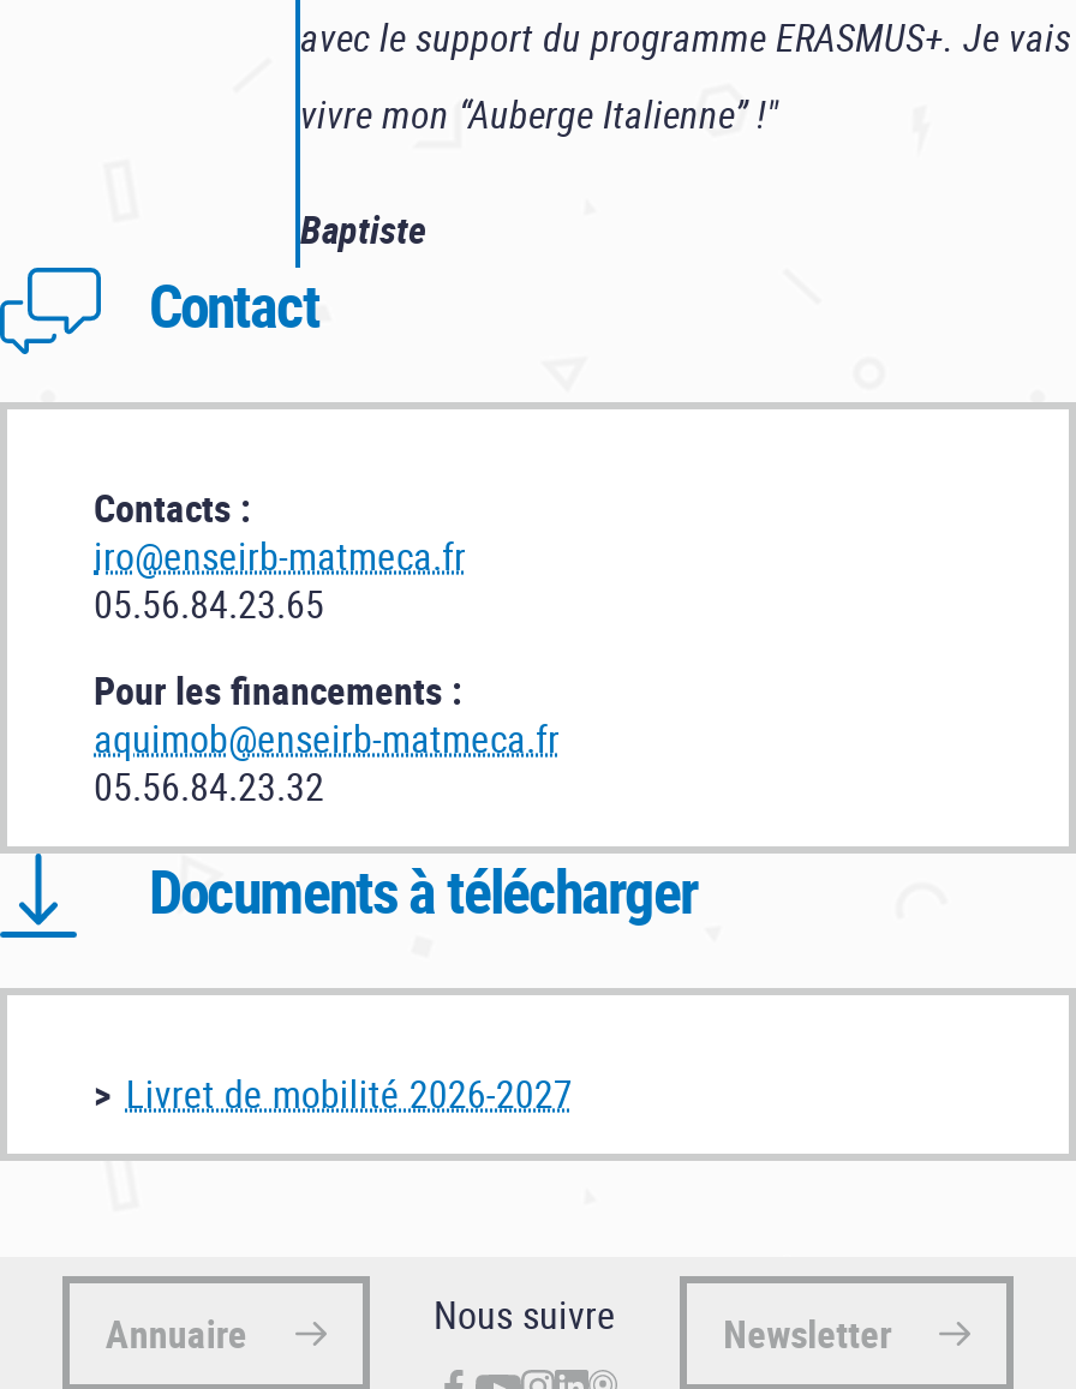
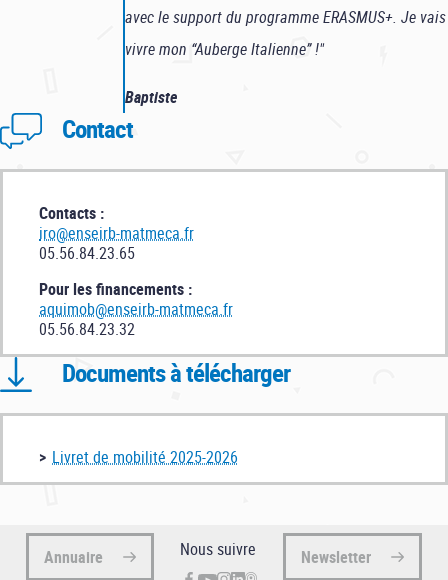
[126,1067,573,1120] Livret de mobilité 2026-2027 -> [52,446,238,468] Livret de mobilité 2025-2026

